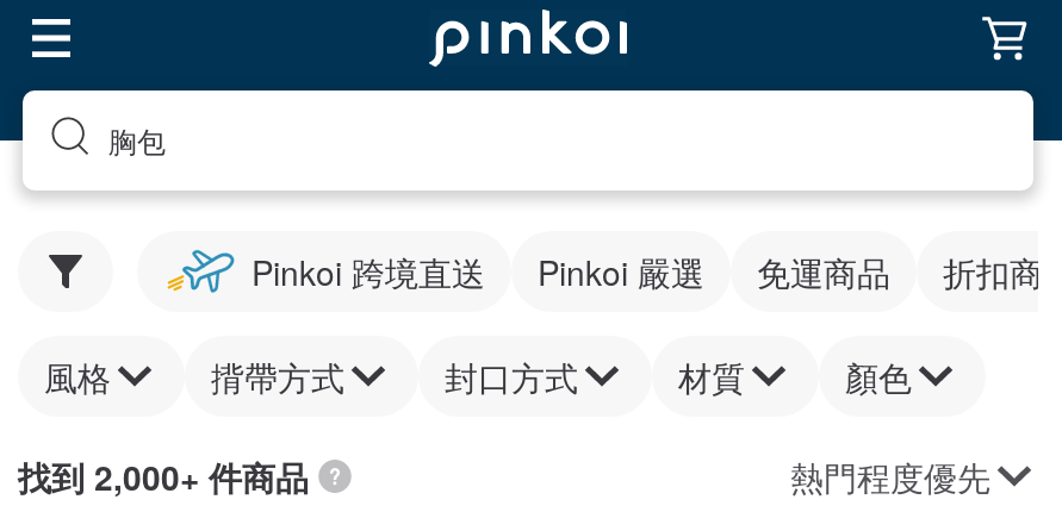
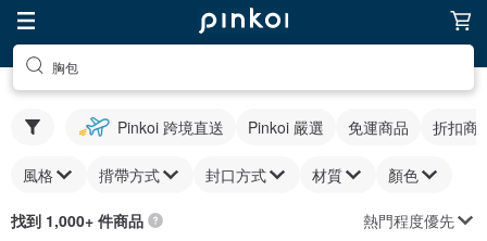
[18,452,309,500] 找到 2,000+ 件商品 -> [11,210,143,231] 找到 1,000+ 件商品

